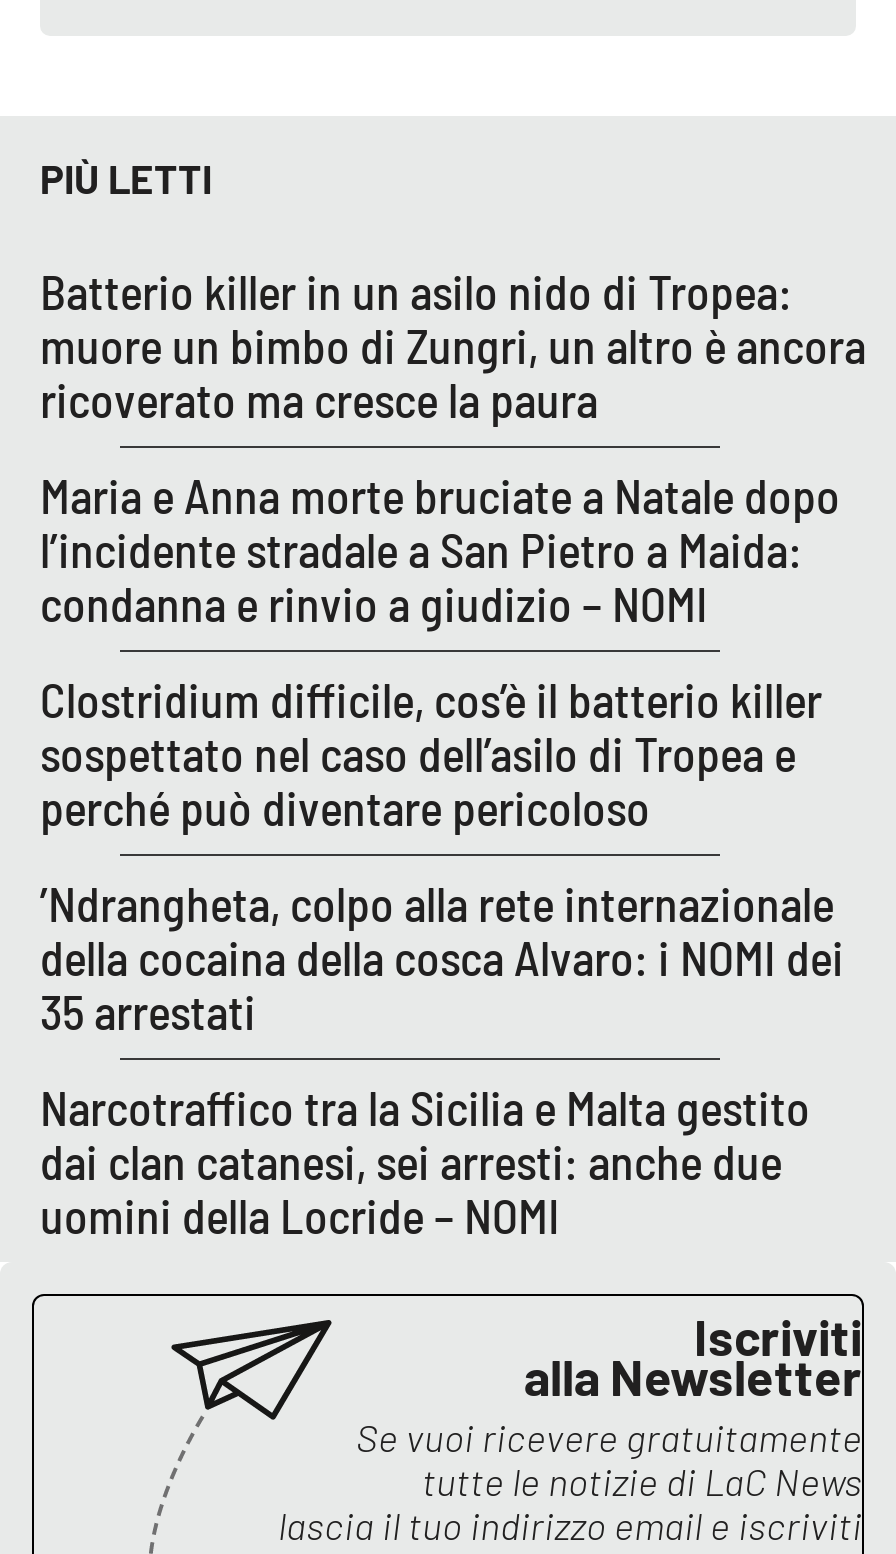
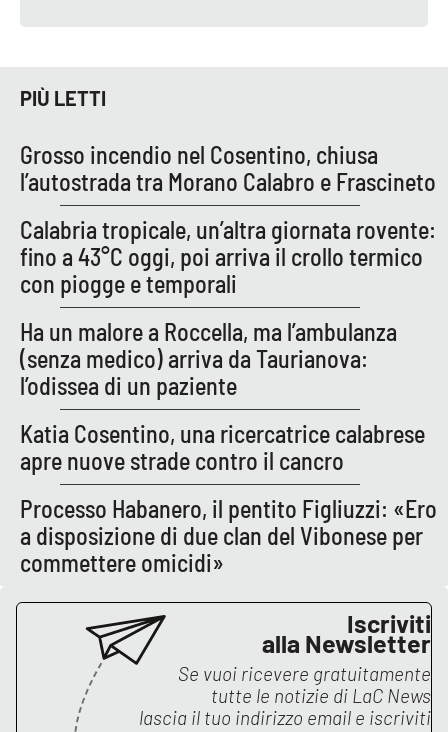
[40,262,866,428] Batterio killer in un asilo nido di Tropea: | muore un bimbo di Zungri, un altro è ancora | ricoverato ma cresce la paura -> [20,140,436,196] Grosso incendio nel Cosentino, chiusa | l’autostrada tra Morano Calabro e Frascineto
[40,466,840,632] Maria e Anna morte bruciate a Natale dopo | l’incidente stradale a San Pietro a Maida: | condanna e rinvio a giudizio – NOMI -> [20,215,436,298] Calabria tropicale, un’altra giornata rovente: | fino a 43°C oggi, poi arriva il crollo termico | con piogge e temporali
[40,670,822,836] Clostridium difficile, cos’è il batterio killer | sospettato nel caso dell’asilo di Tropea e | perché può diventare pericoloso -> [20,317,397,400] Ha un malore a Roccella, ma l’ambulanza | (senza medico) arriva da Taurianova: | l’odissea di un paziente
[40,874,844,1040] ’Ndrangheta, colpo alla rete internazionale | della cocaina della cosca Alvaro: i NOMI dei | 35 arrestati -> [20,419,425,475] Katia Cosentino, una ricercatrice calabrese | apre nuove strade contro il cancro
[40,1078,810,1244] Narcotraffico tra la Sicilia e Malta gestito | dai clan catanesi, sei arresti: anche due | uomini della Locride – NOMI -> [20,494,437,577] Processo Habanero, il pentito Figliuzzi: «Ero | a disposizione di due clan del Vibonese per | commettere omicidi»

